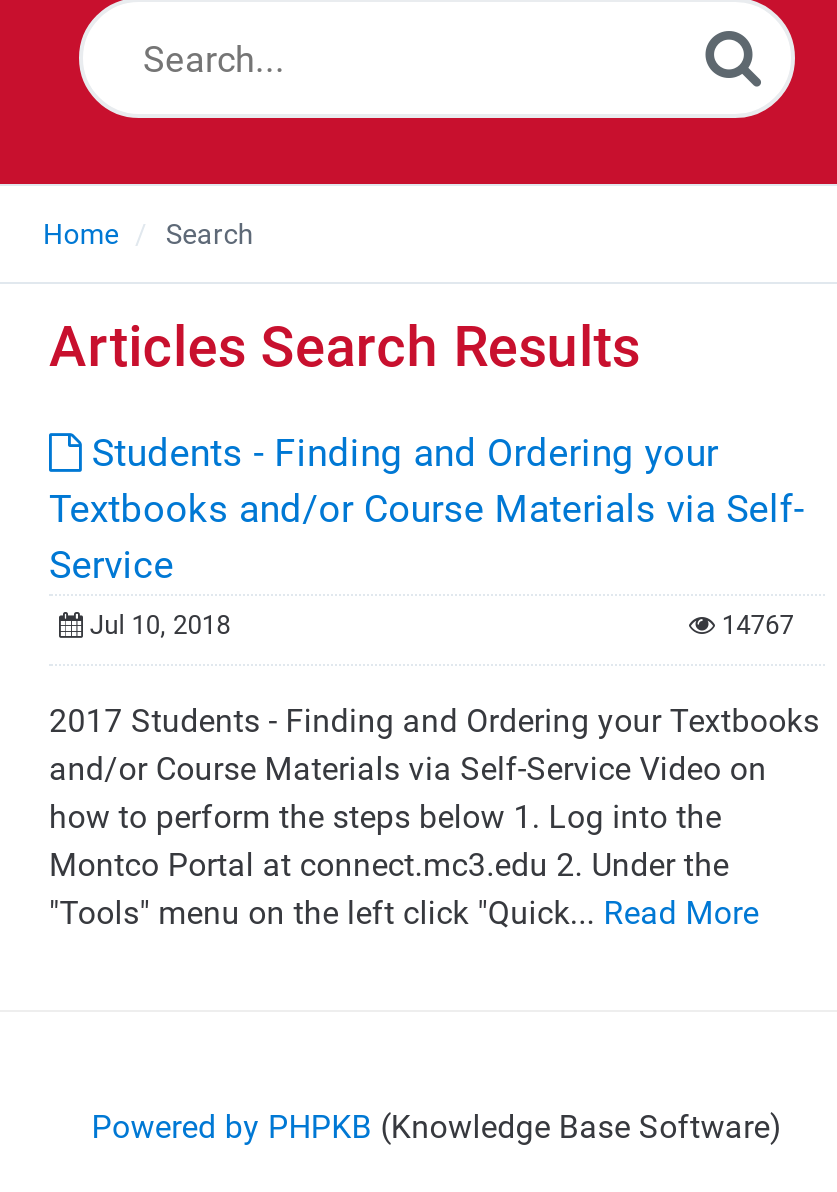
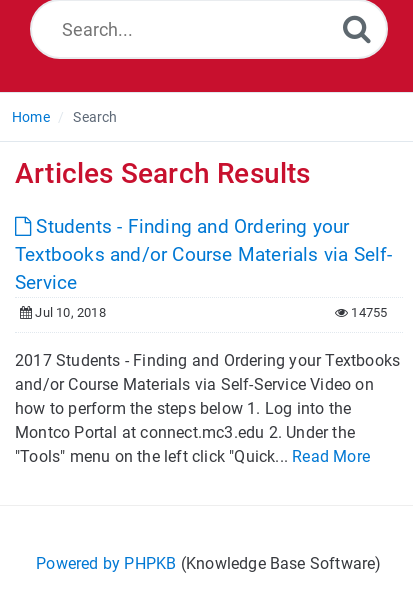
[715,610,794,640] 14767 -> [348,305,387,320] 14755

